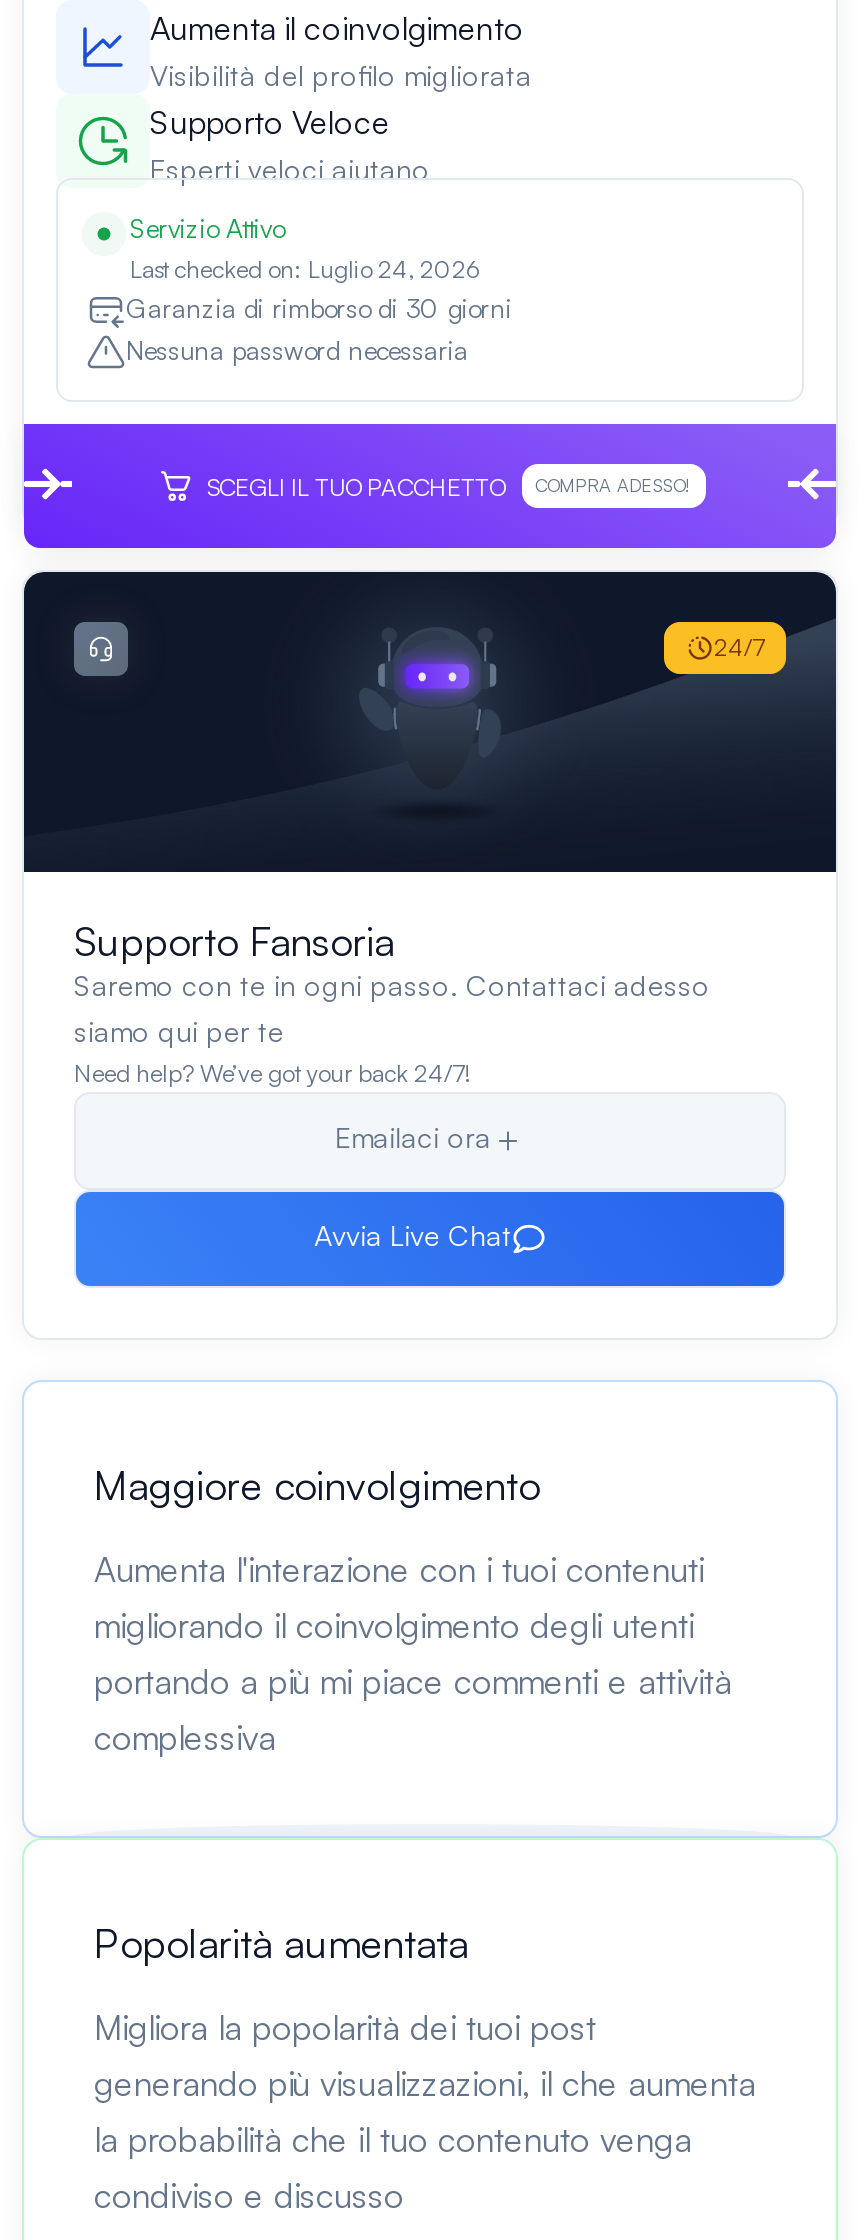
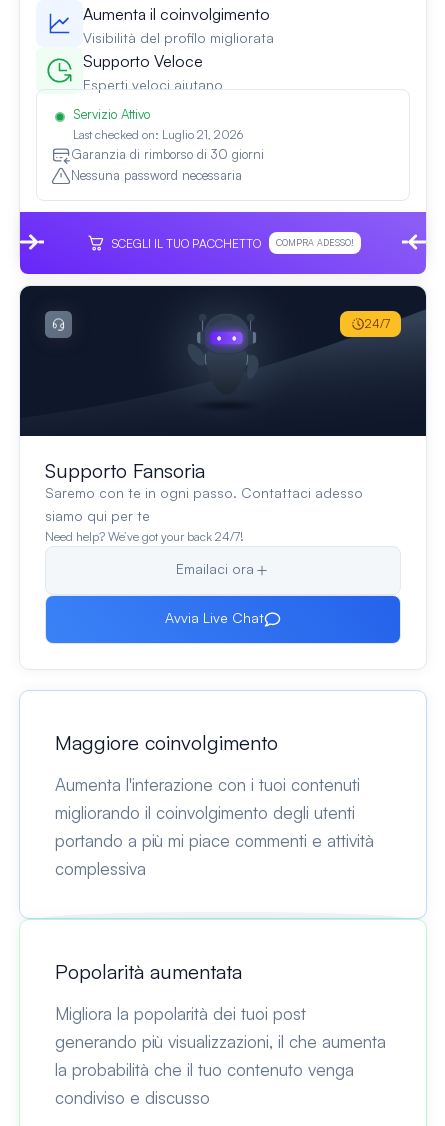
[130,254,478,284] Last checked on: Luglio 24, 2026 -> [73,127,243,142] Last checked on: Luglio 21, 2026

